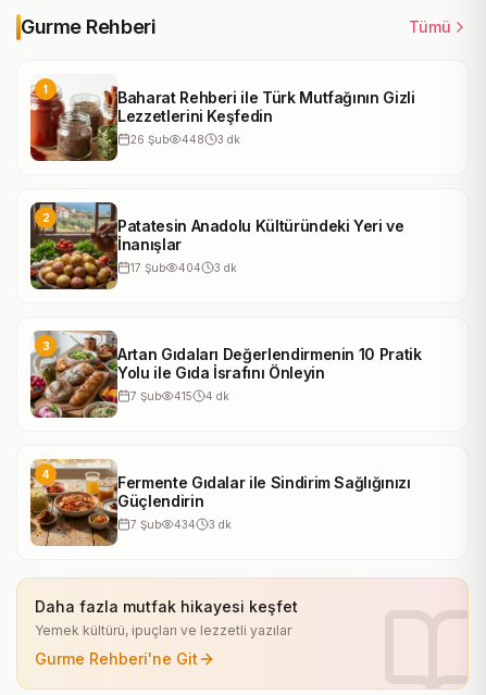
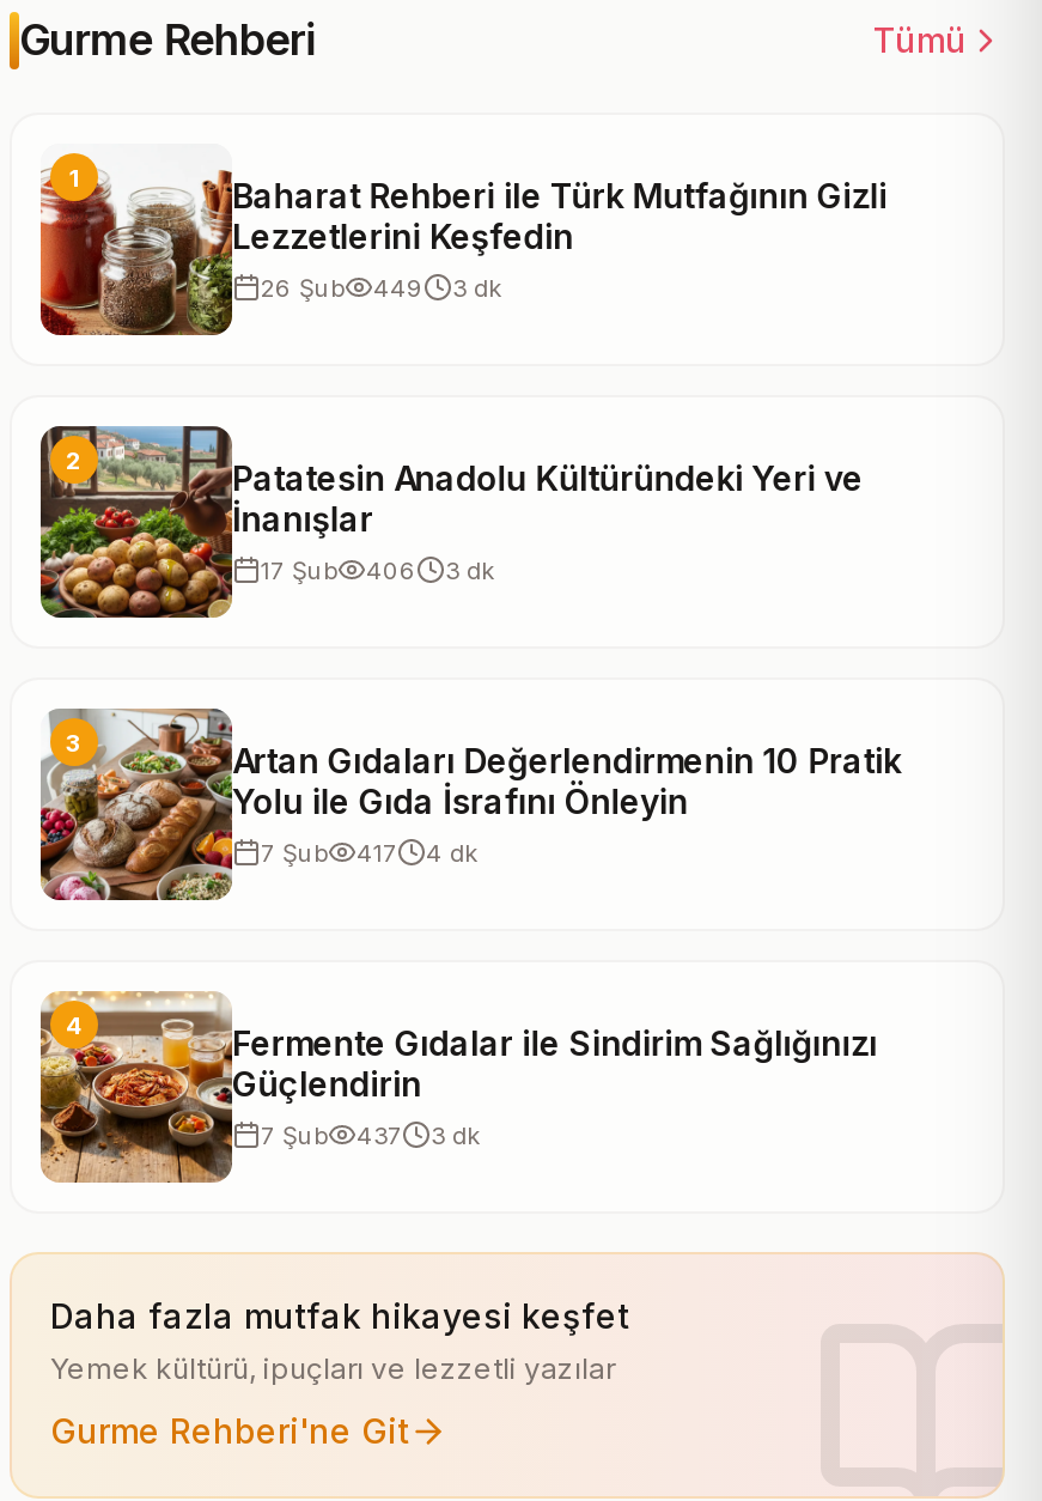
[130,132,240,145] 26 Şub 448 3 dk -> [261,272,502,300] 26 Şub 449 3 dk
[130,260,237,274] 17 Şub 404 3 dk -> [261,554,495,583] 17 Şub 406 3 dk
[130,389,229,402] 7 Şub 415 4 dk -> [261,837,479,865] 7 Şub 417 4 dk
[130,517,232,530] 7 Şub 434 3 dk -> [261,1119,481,1148] 7 Şub 437 3 dk

